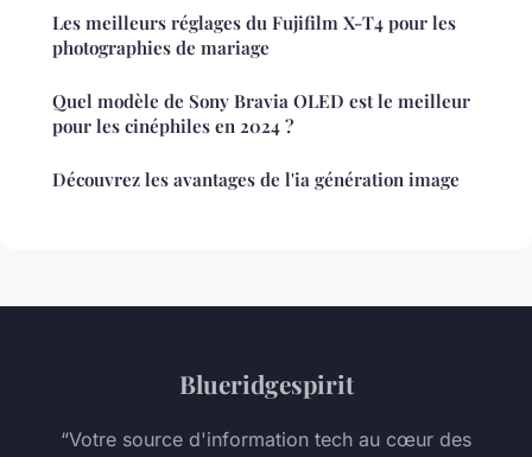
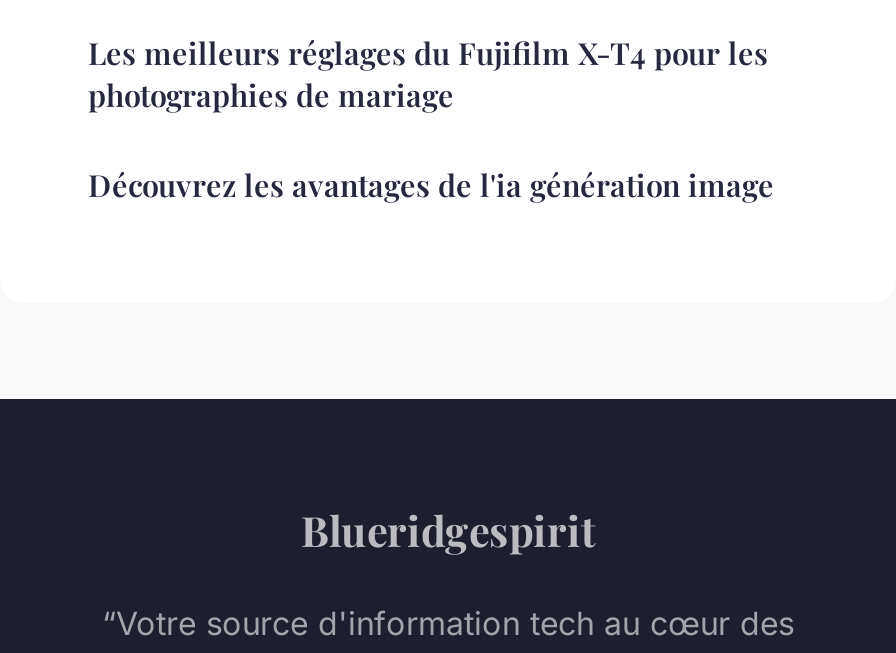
[52,89,470,138] Quel modèle de Sony Bravia OLED est le meilleur | pour les cinéphiles en 2024 ? -> none

